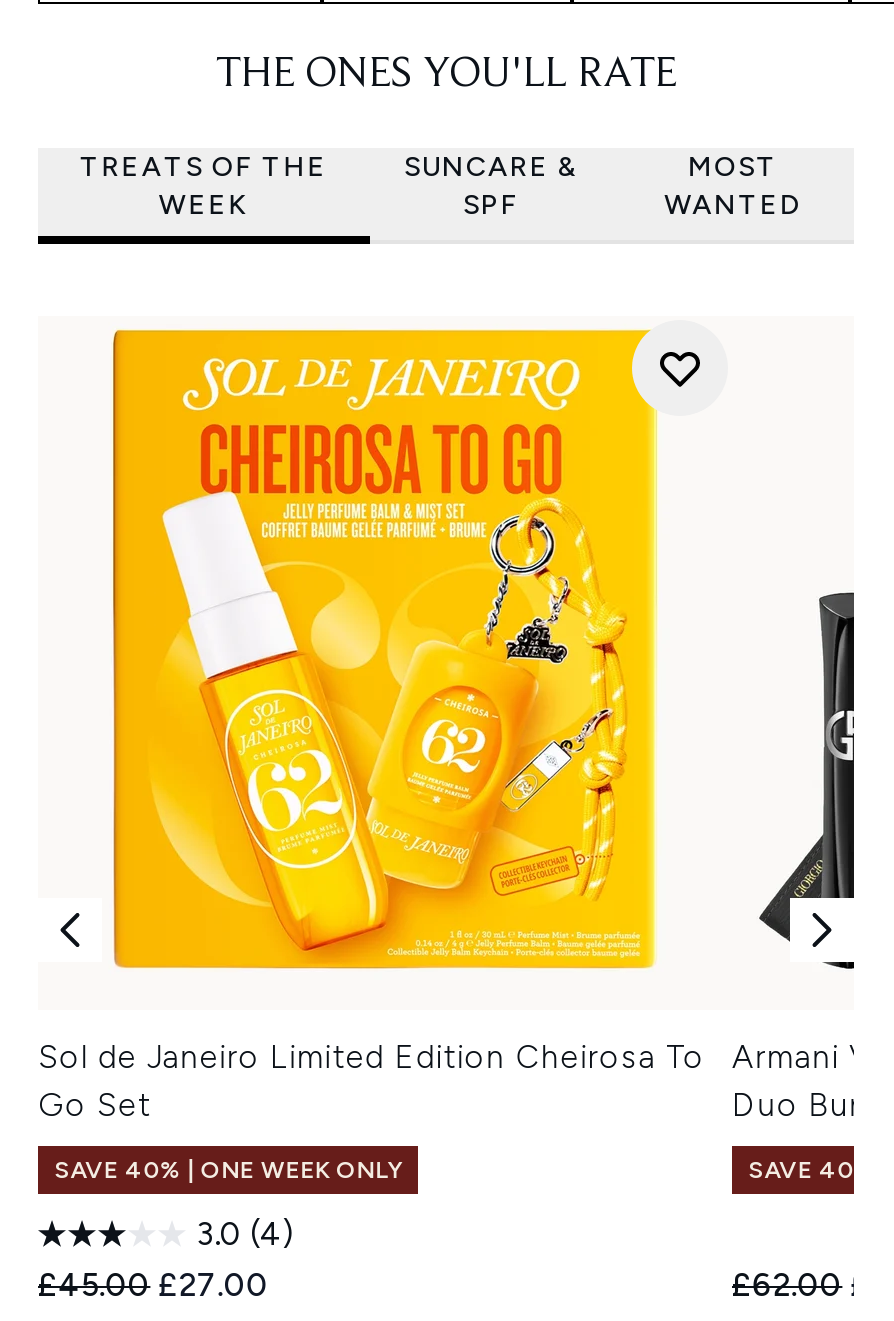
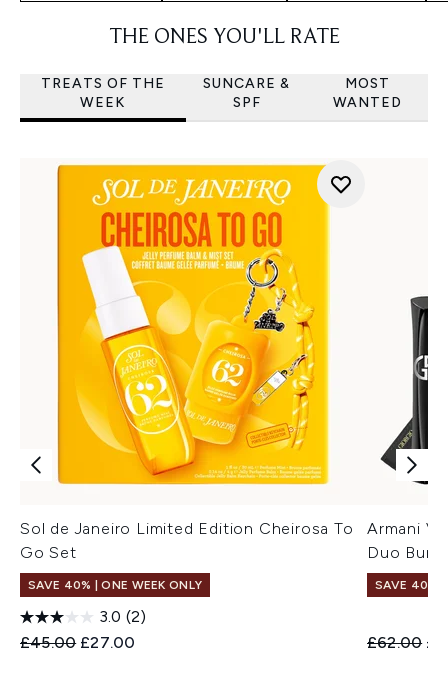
[196,1214,294,1252] 3.0 (4) -> [99,607,146,626] 3.0 (2)

